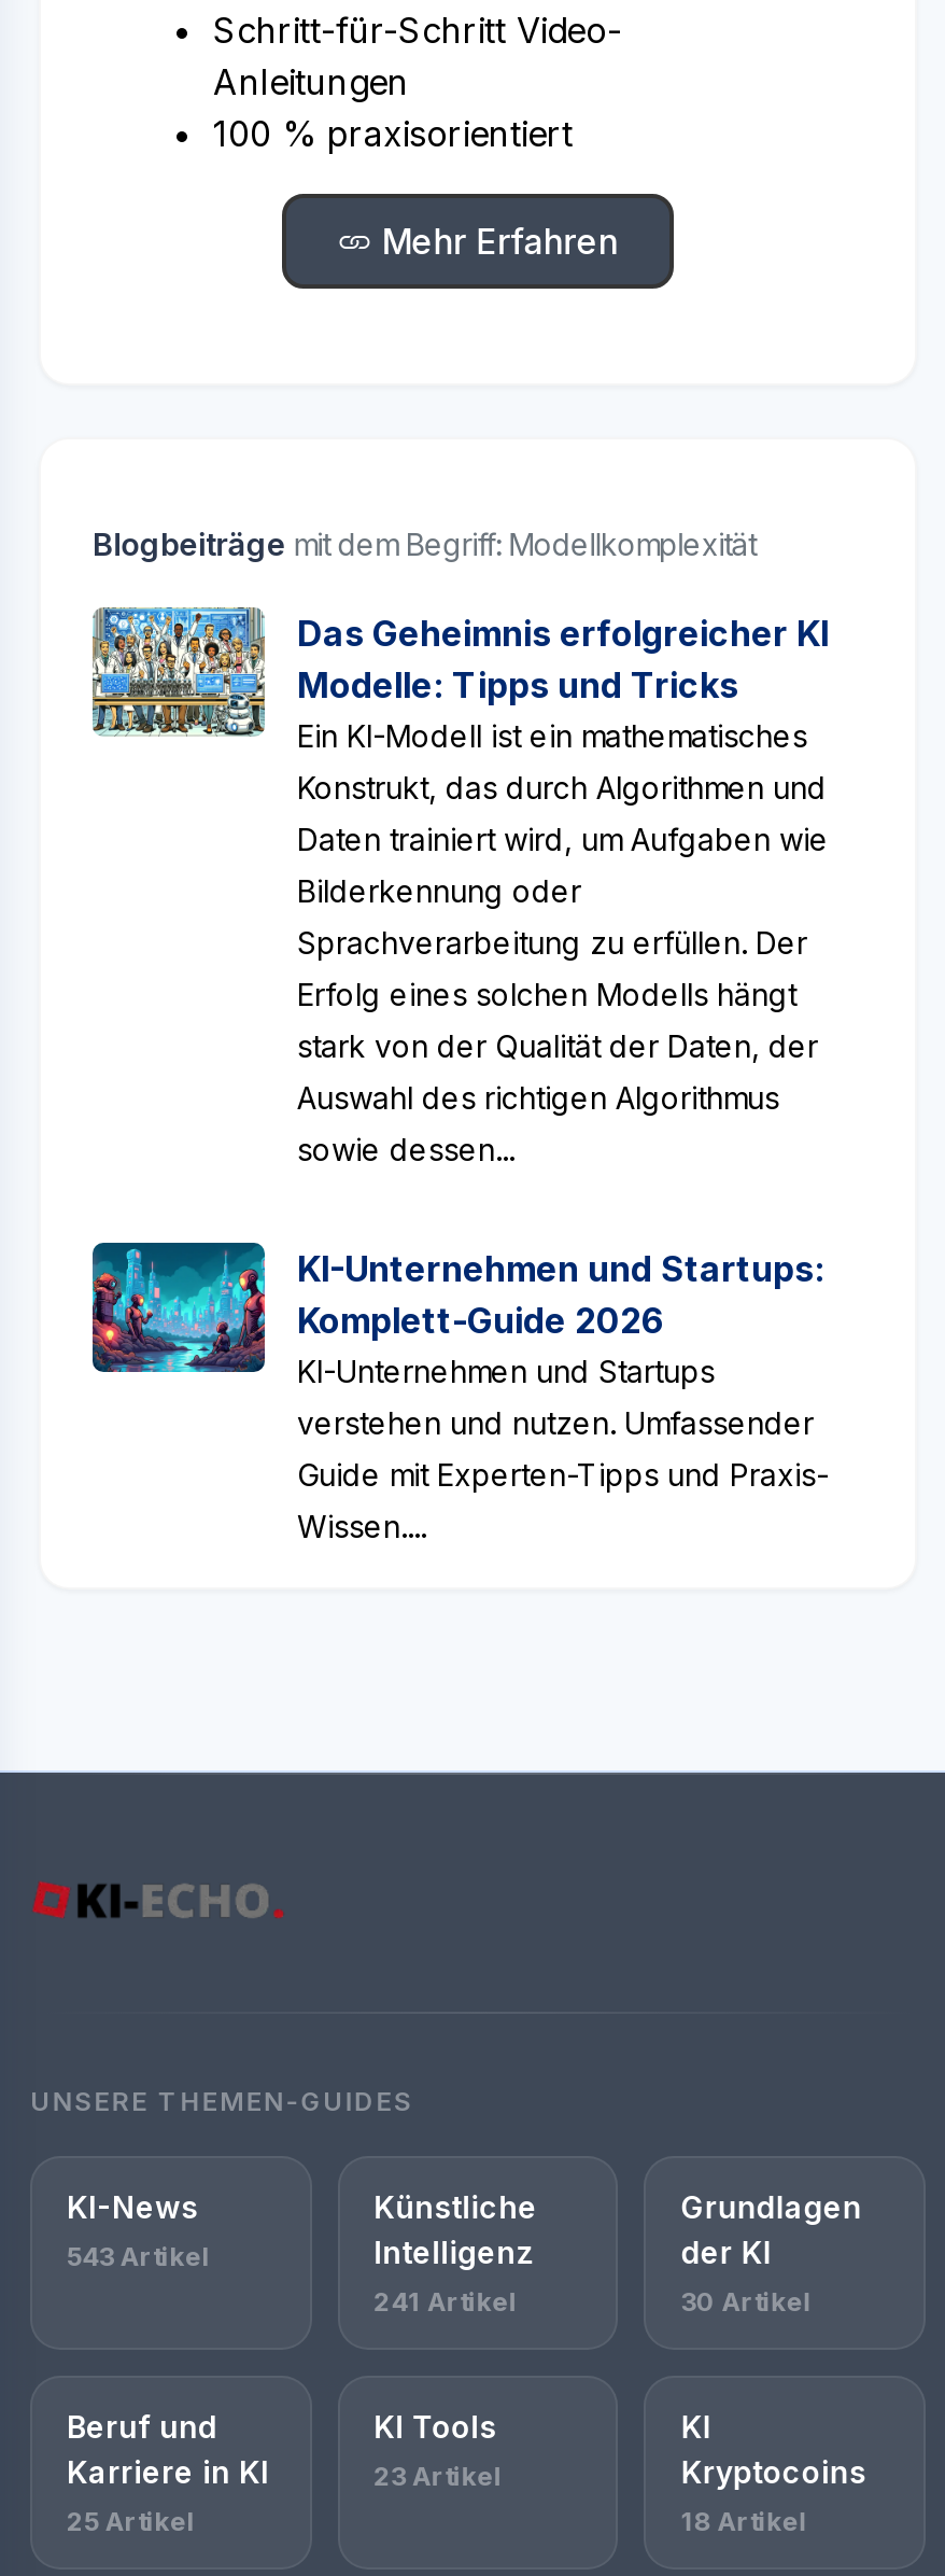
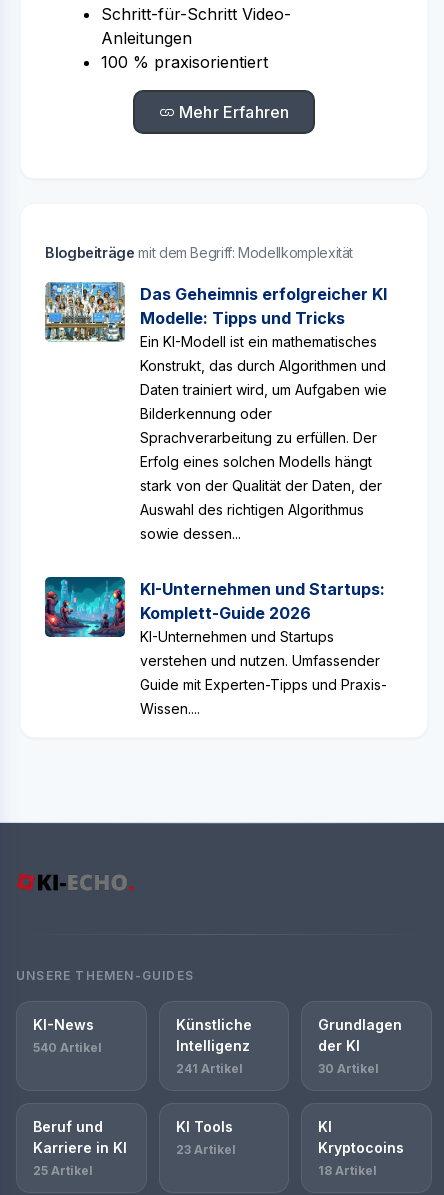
[67,2241,211,2273] 543 Artikel -> [33,1040,102,1055] 540 Artikel

